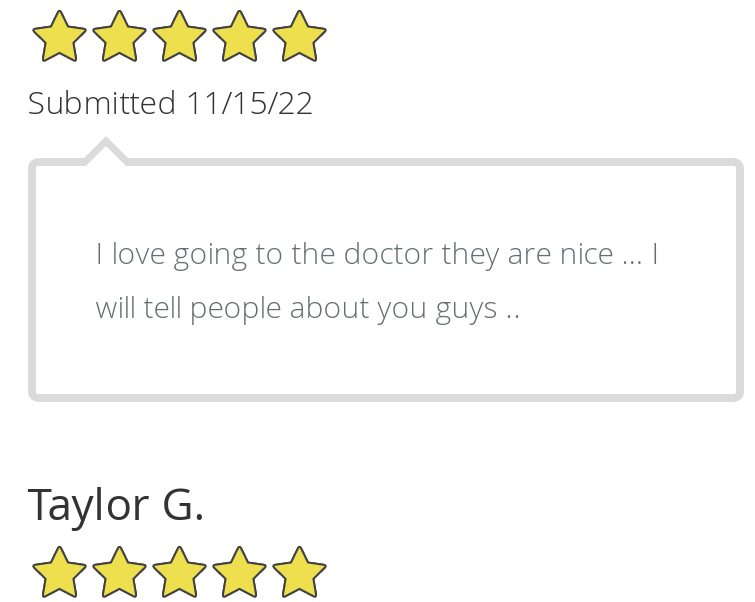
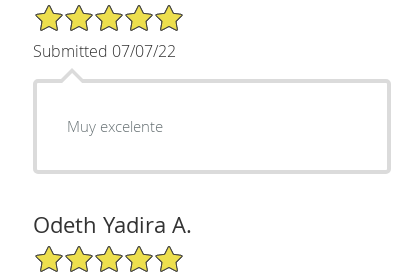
[28,81,314,125] Submitted 11/15/22 -> [33,40,176,62] Submitted 07/07/22
[96,233,652,327] I love going to the doctor they are nice … I | will tell people about you guys .. -> [67,116,163,136] Muy excelente
[28,475,206,533] Taylor G. -> [33,210,192,239] Odeth Yadira A.

